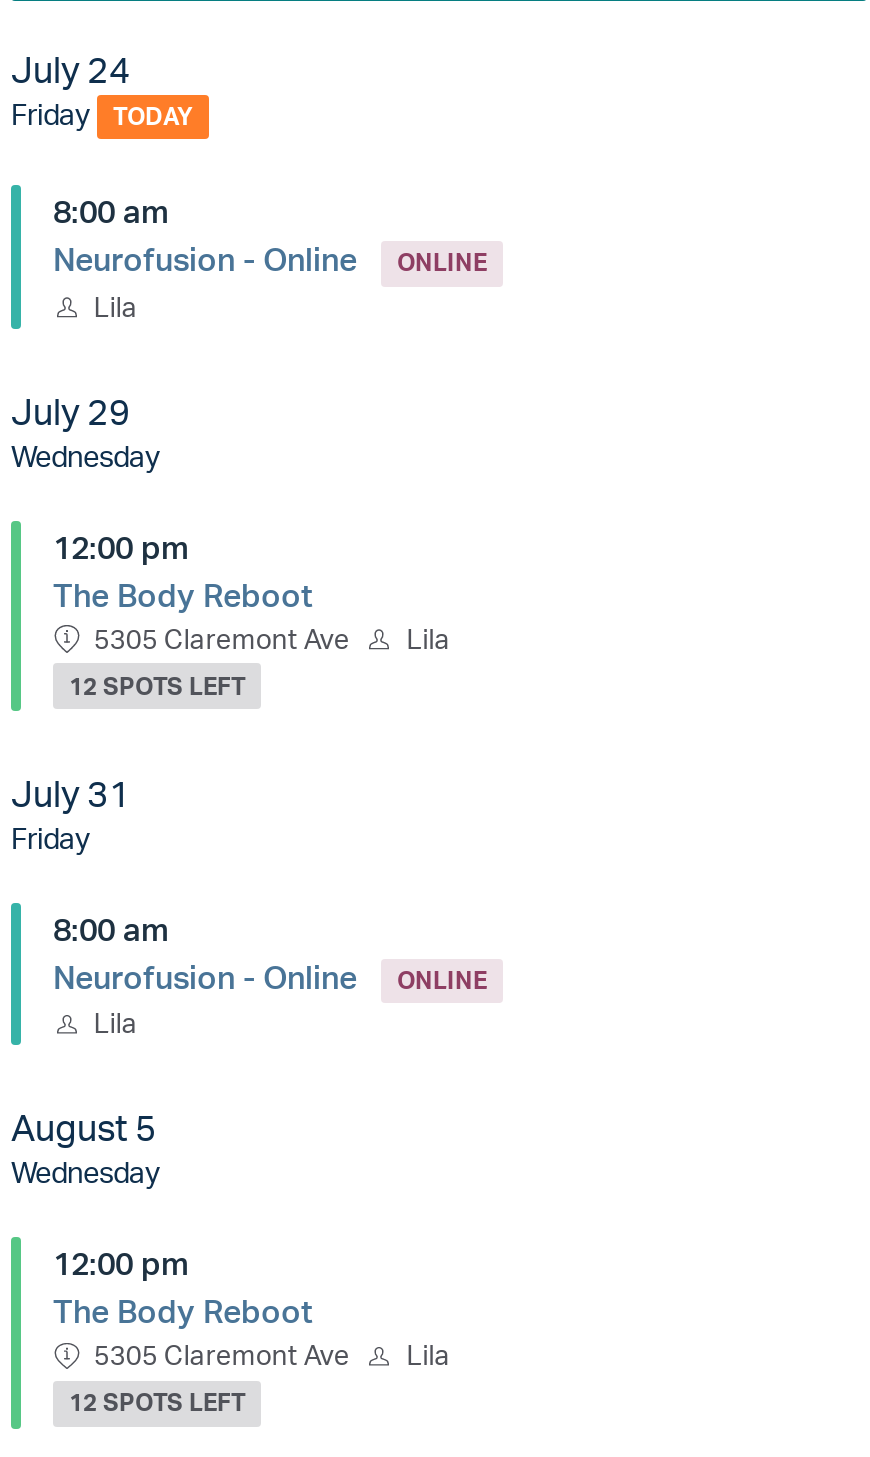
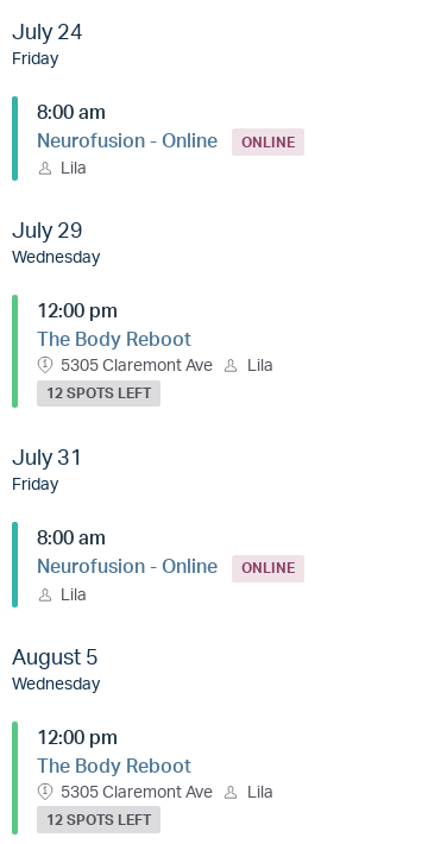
[113,101,193,131] TODAY -> none

